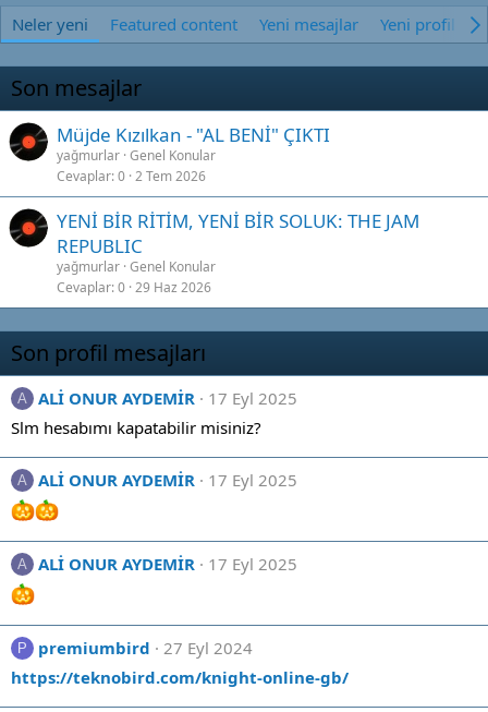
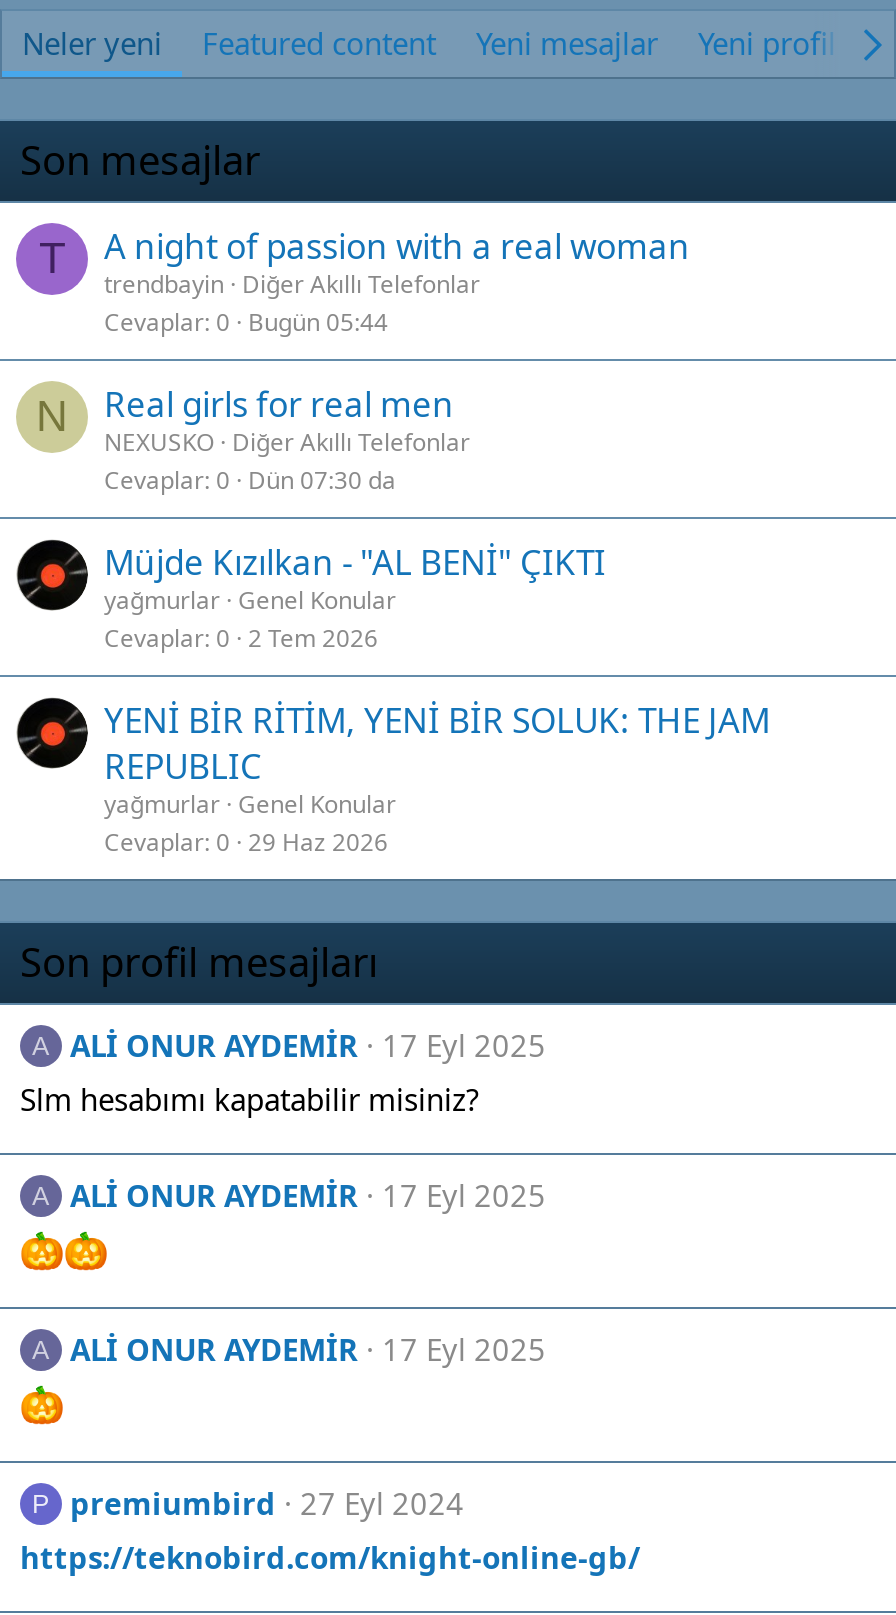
none -> [36,224,690,498] T | A night of passion with a real woman | trendbayin Diğer Akıllı Telefonlar | Cevaplar 0 Bugün 05:44 | N | Real girls for real men | NEXUSKO Diğer Akıllı Telefonlar | Cevaplar 0 Dün 07:30 da

